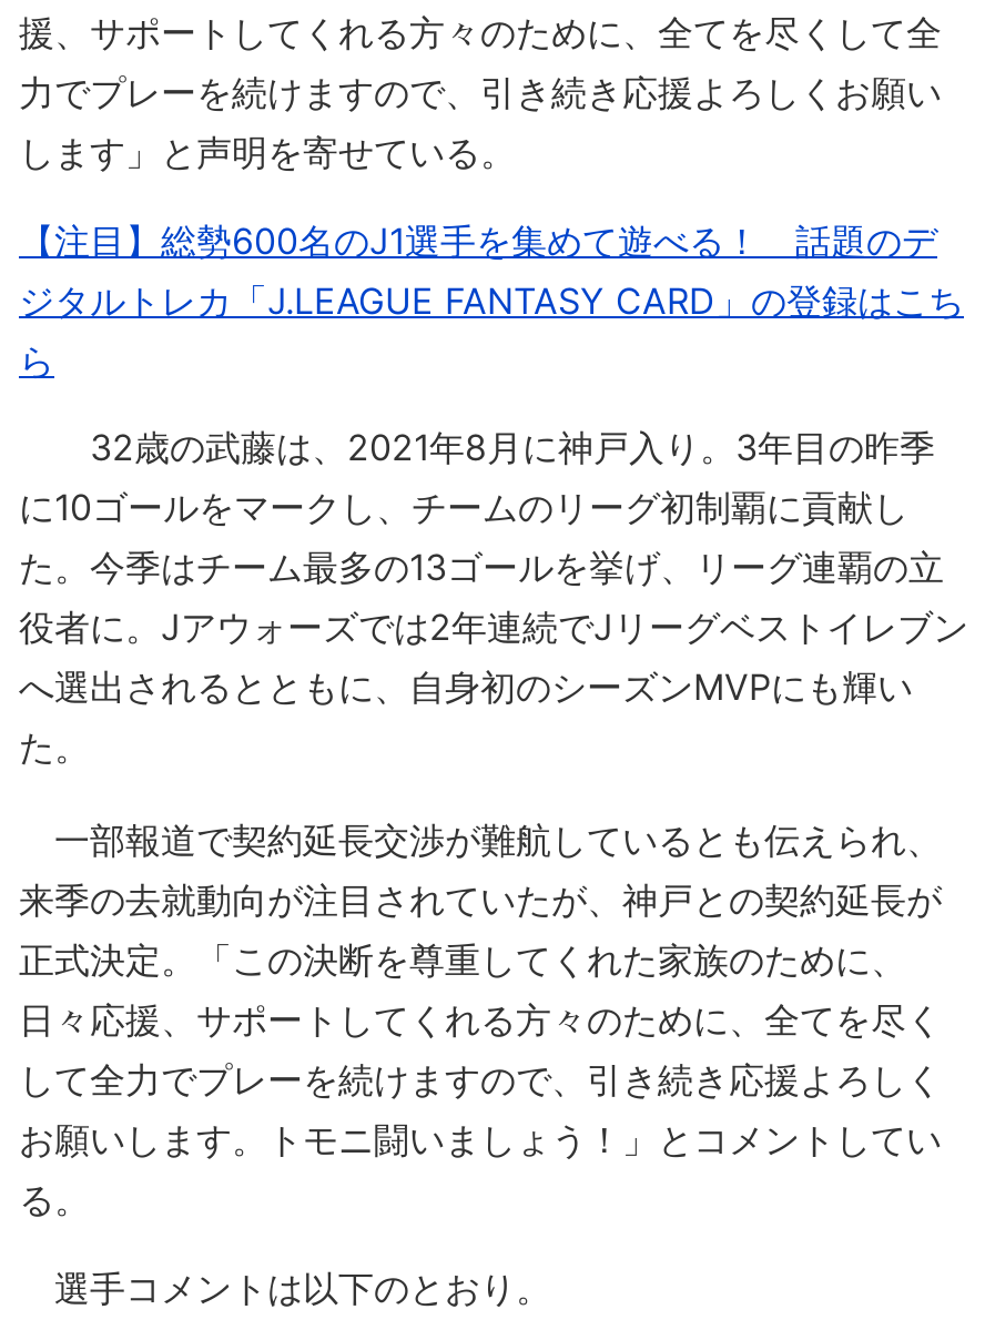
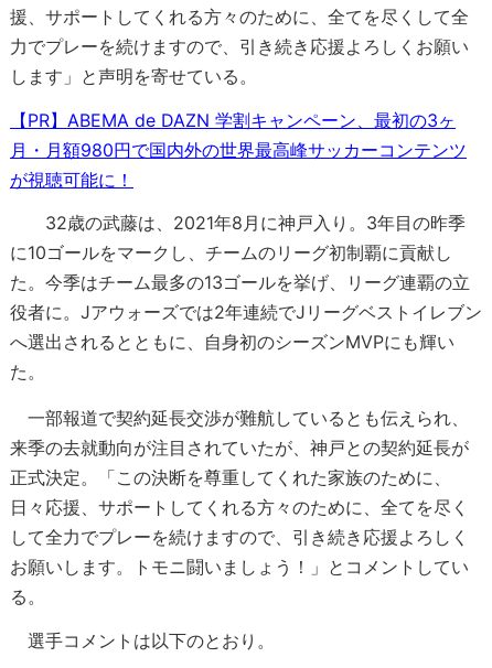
[19,217,964,382] 【注目】総勢600名のJ1選手を集めて遊べる！ 話題のデ | ジタルトレカ「J.LEAGUE FANTASY CARD」の登録はこち | ら -> [10,109,467,190] 【PR】ABEMA de DAZN 学割キャンペーン、最初の3ヶ | 月・月額980円で国内外の世界最高峰サッカーコンテンツ | が視聴可能に！

